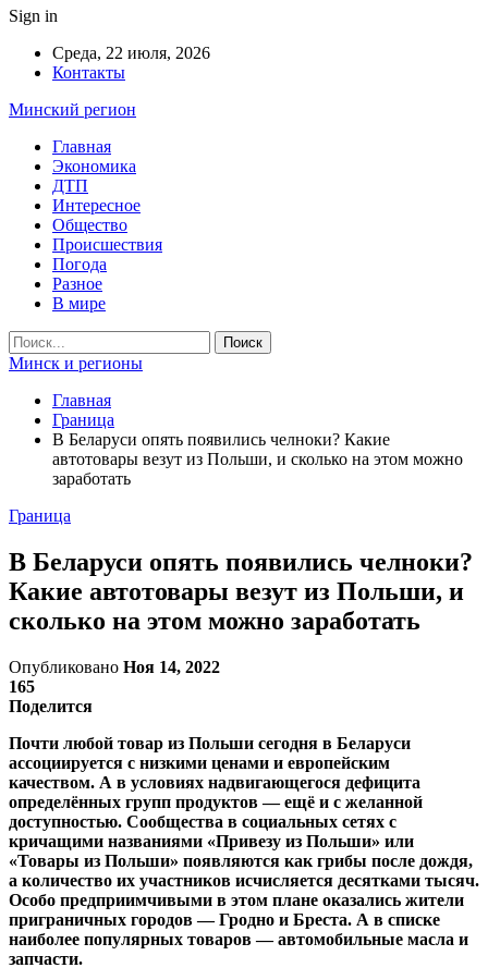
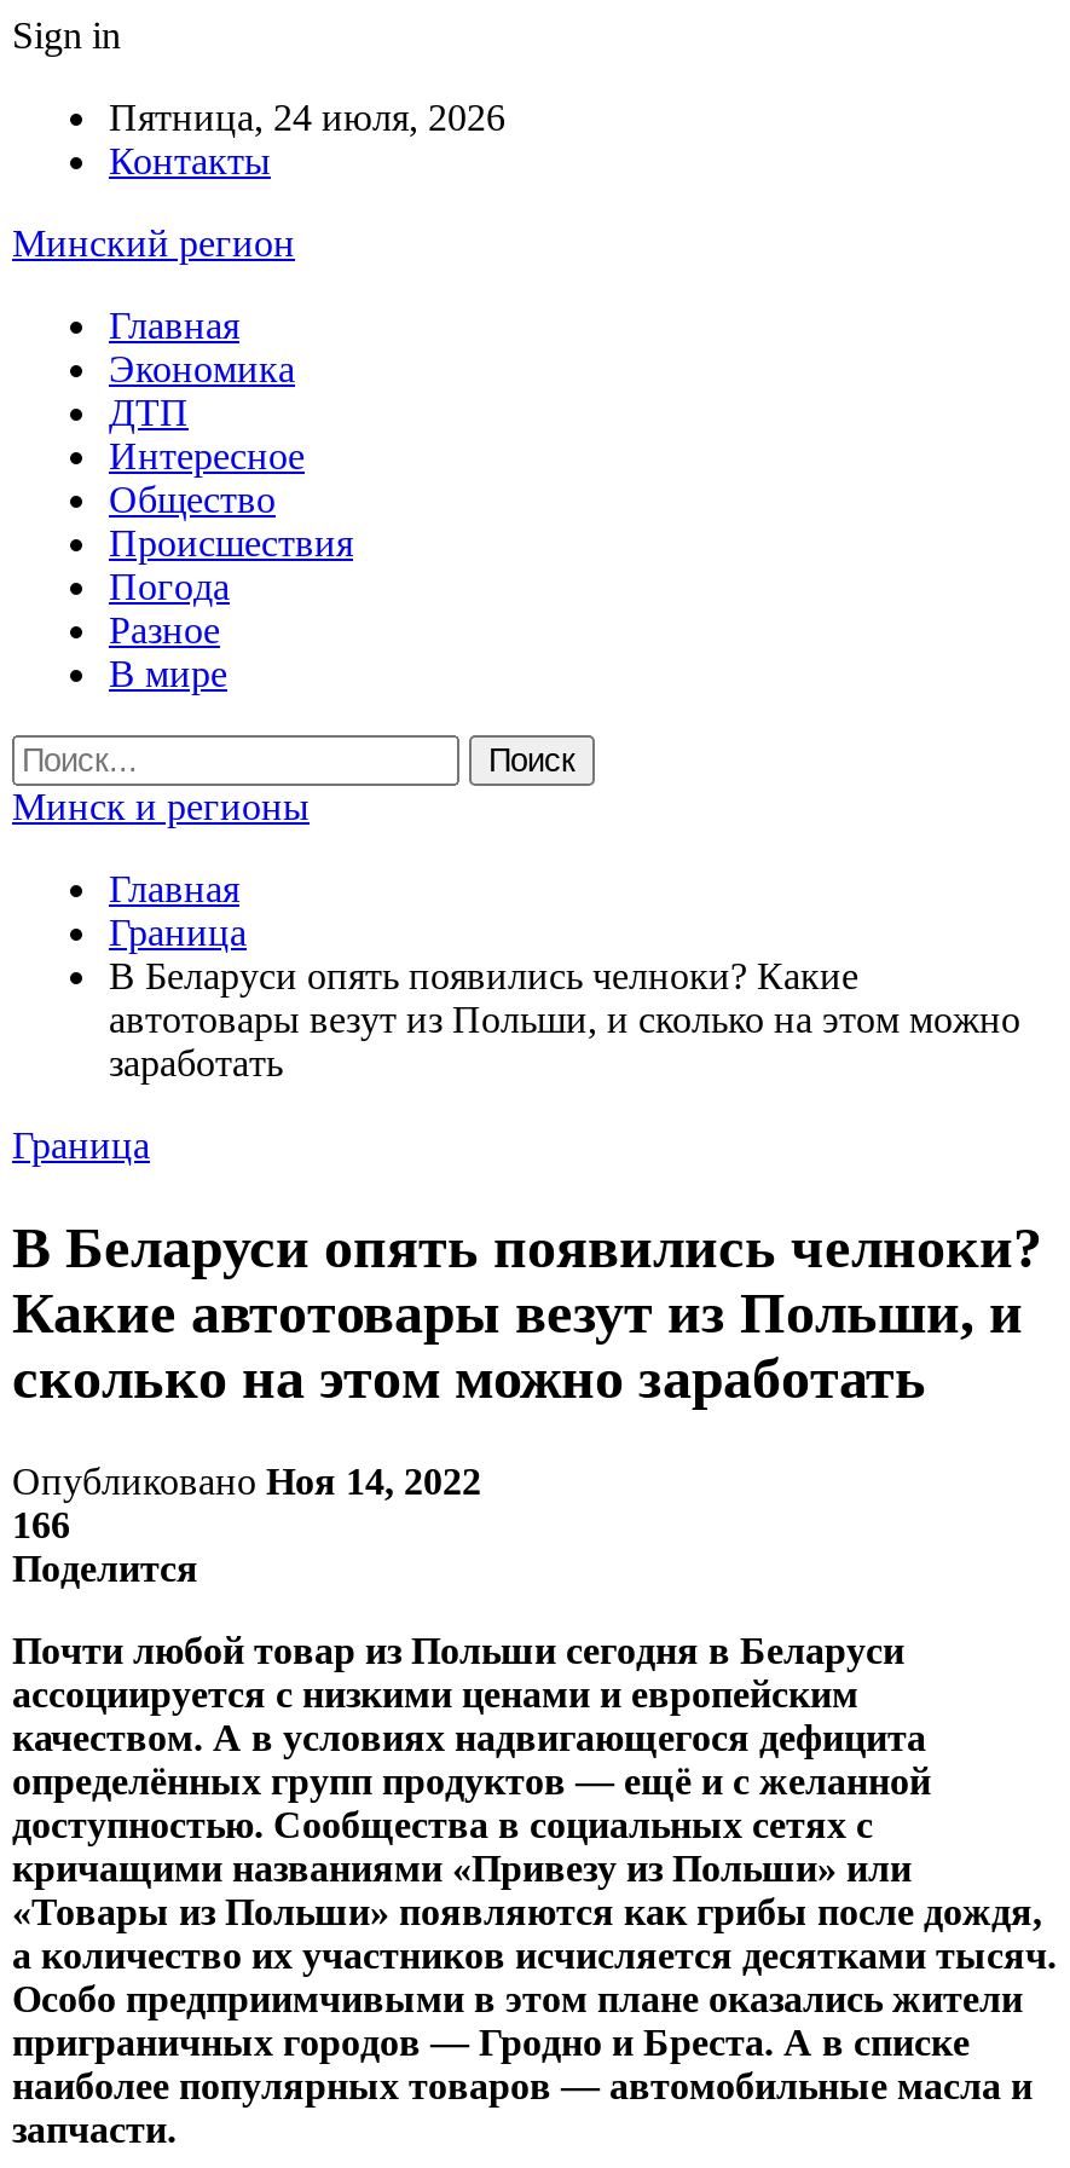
[52,44,210,62] Среда, 22 июля, 2026 -> [109,97,505,138] Пятница, 24 июля, 2026
[9,677,35,696] 165 -> [12,1504,70,1545] 166

